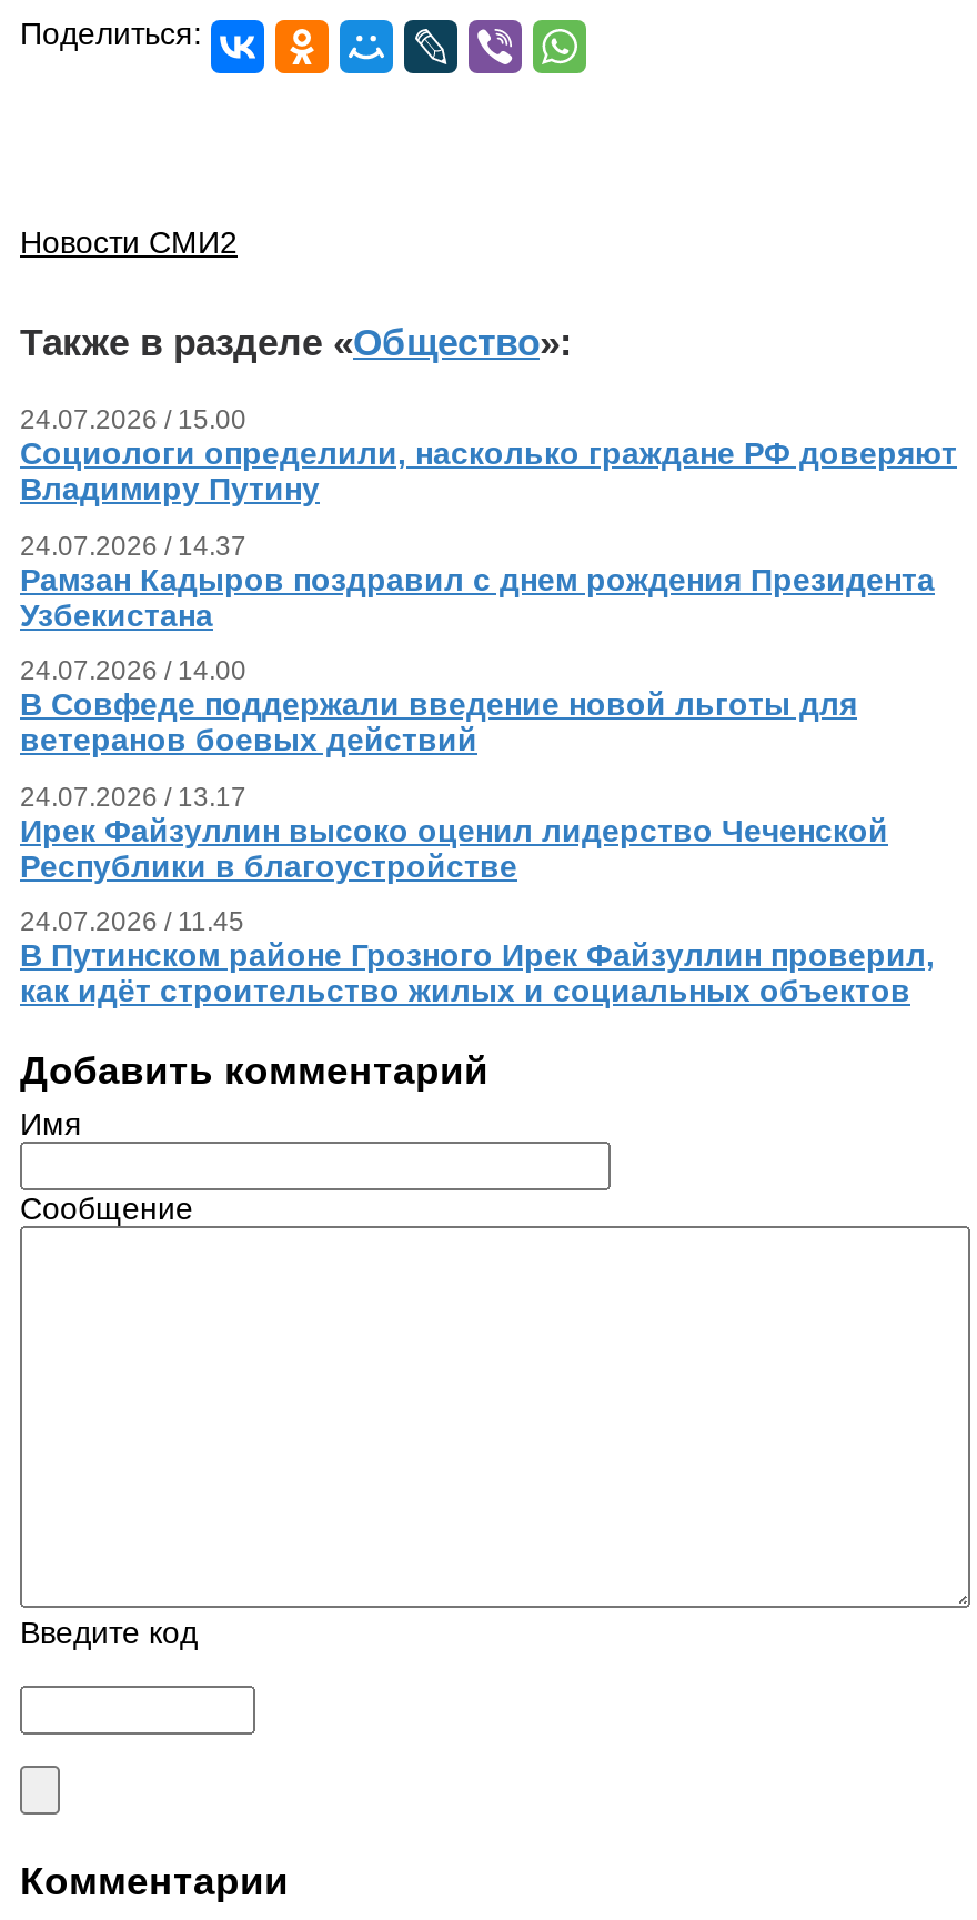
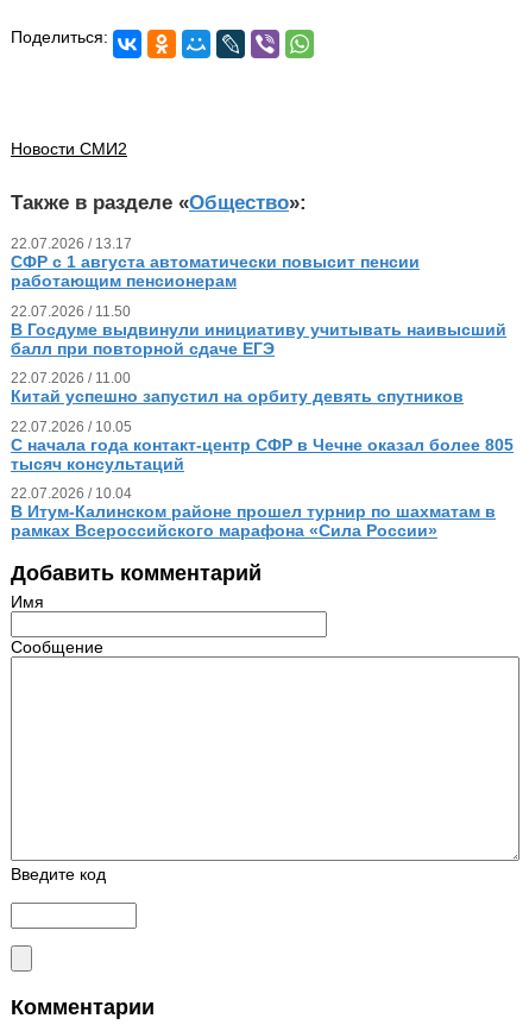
[20,405,957,507] 24.07.2026 / 15.00 | Социологи определили, насколько граждане РФ доверяют | Владимиру Путину -> [11,236,420,291] 22.07.2026 / 13.17 | СФР с 1 августа автоматически повысит пенсии | работающим пенсионерам
[20,531,935,633] 24.07.2026 / 14.37 | Рамзан Кадыров поздравил с днем рождения Президента | Узбекистана -> [11,303,506,358] 22.07.2026 / 11.50 | В Госдуме выдвинули инициативу учитывать наивысший | балл при повторной сдаче ЕГЭ
[20,656,857,758] 24.07.2026 / 14.00 | В Совфеде поддержали введение новой льготы для | ветеранов боевых действий -> [11,370,464,406] 22.07.2026 / 11.00 | Китай успешно запустил на орбиту девять спутников
[20,782,888,884] 24.07.2026 / 13.17 | Ирек Файзуллин высоко оценил лидерство Чеченской | Республики в благоустройстве -> [11,419,514,473] 22.07.2026 / 10.05 | С начала года контакт-центр СФР в Чечне оказал более 805 | тысяч консультаций
[20,907,935,1009] 24.07.2026 / 11.45 | В Путинском районе Грозного Ирек Файзуллин проверил, | как идёт строительство жилых и социальных объектов -> [11,486,496,540] 22.07.2026 / 10.04 | В Итум-Калинском районе прошел турнир по шахматам в | рамках Всероссийского марафона «Сила России»

